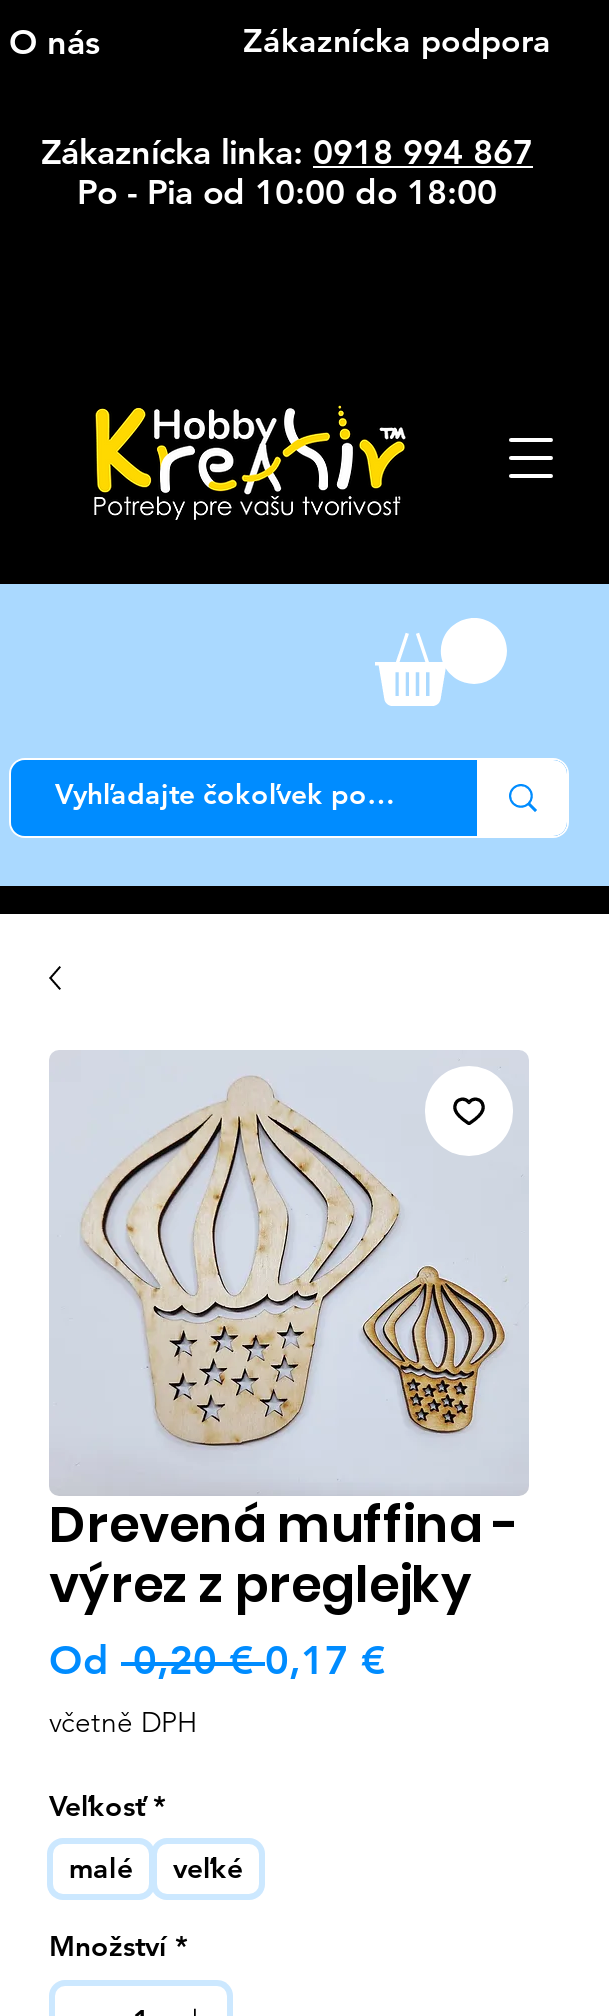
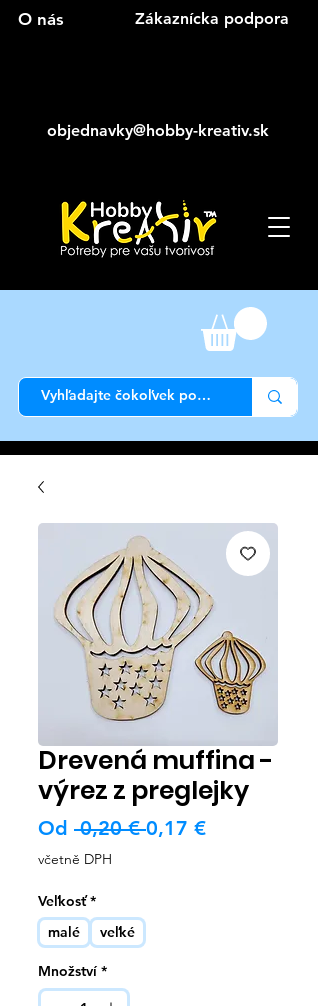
[41,132,533,212] Zákaznícka linka: 0918 994 867 | Po - Pia od 10:00 do 18:00 -> [47,121,269,140] objednavky@hobby-kreativ.sk

